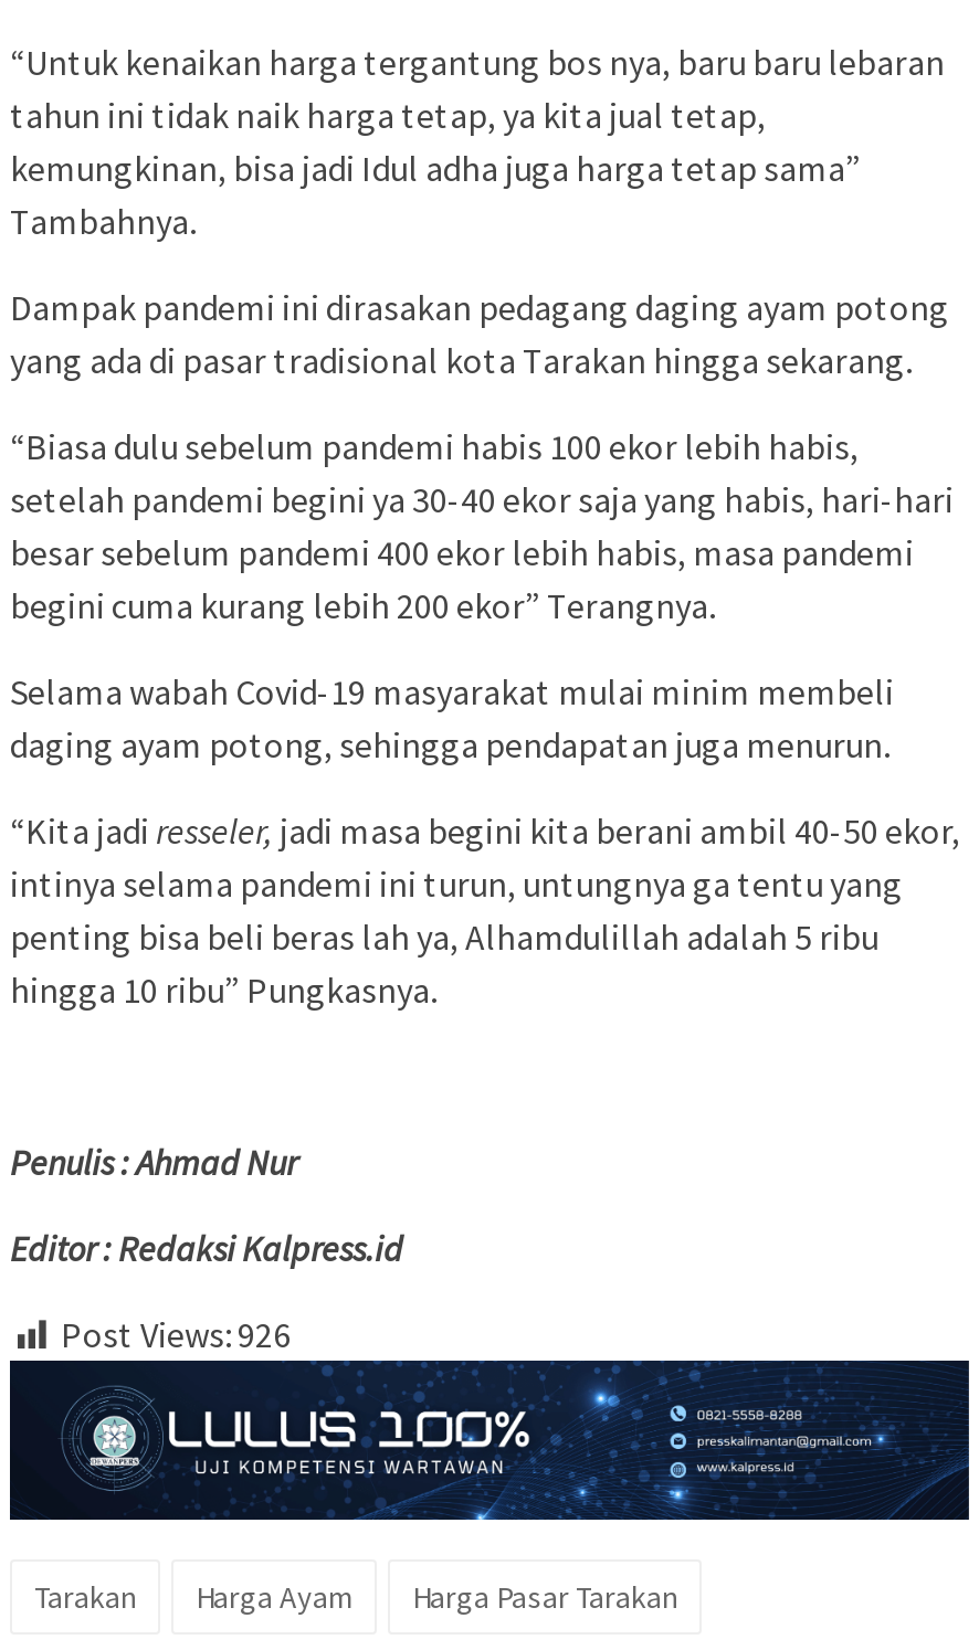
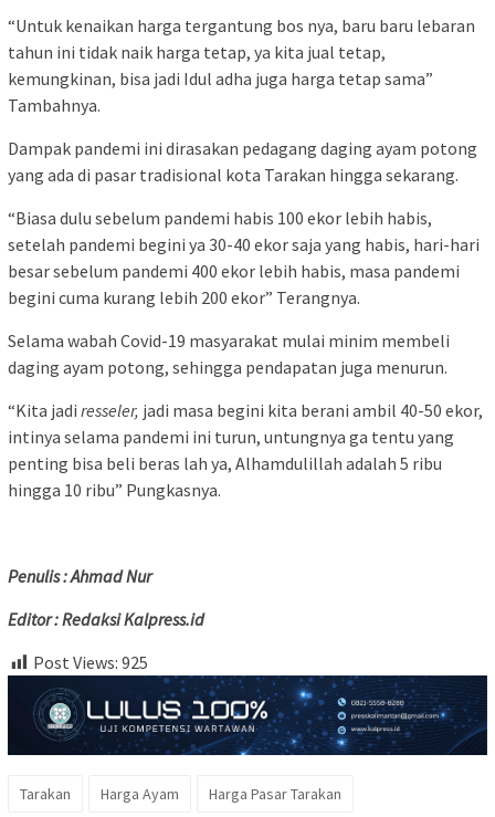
[61,1311,291,1355] Post Views: 926 -> [33,651,148,673] Post Views: 925

